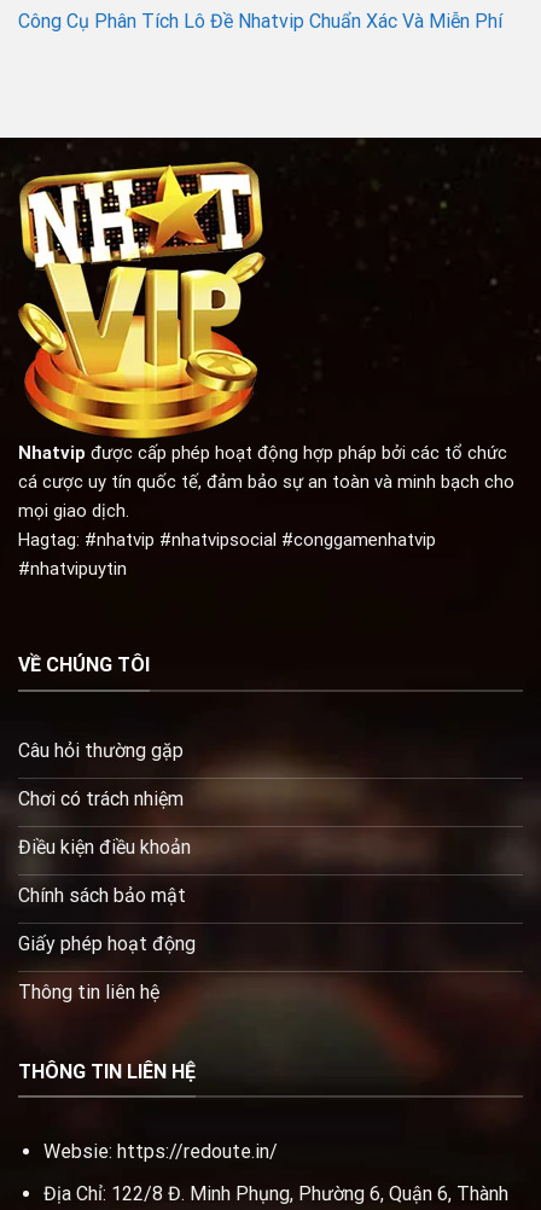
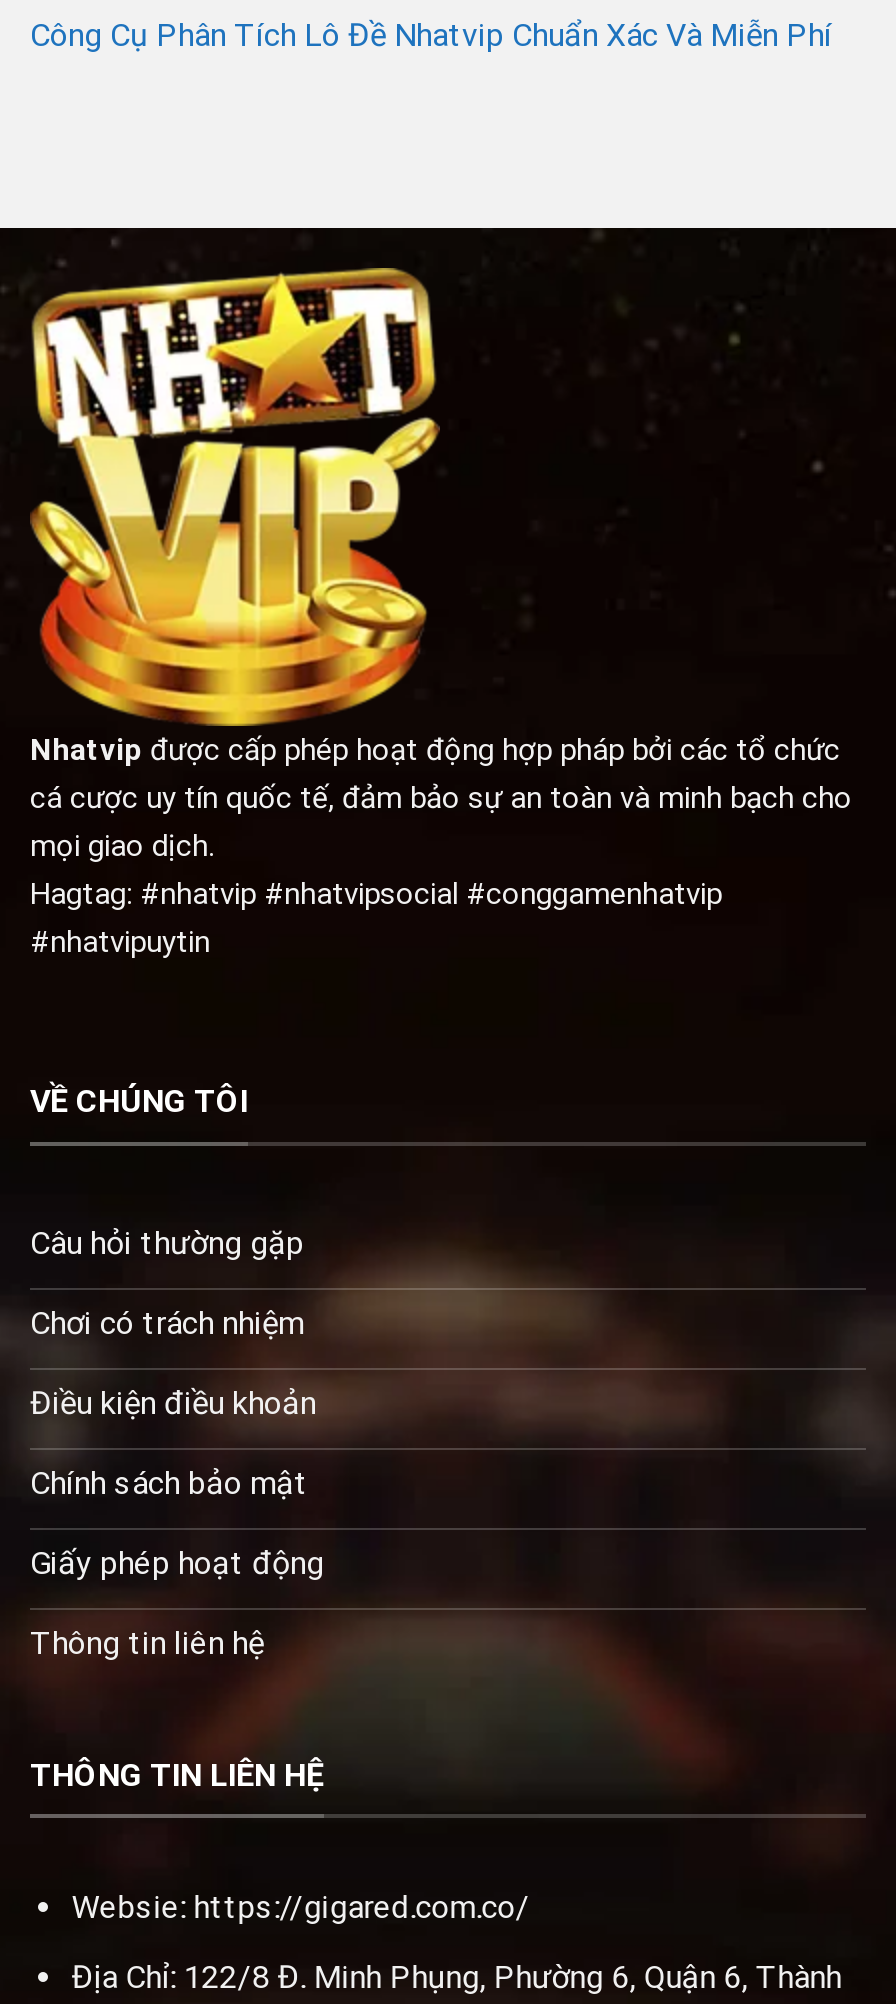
[43,1140,278,1163] Websie: https://redoute.in/ -> [72,1888,530,1926] Websie: https://gigared.com.co/

